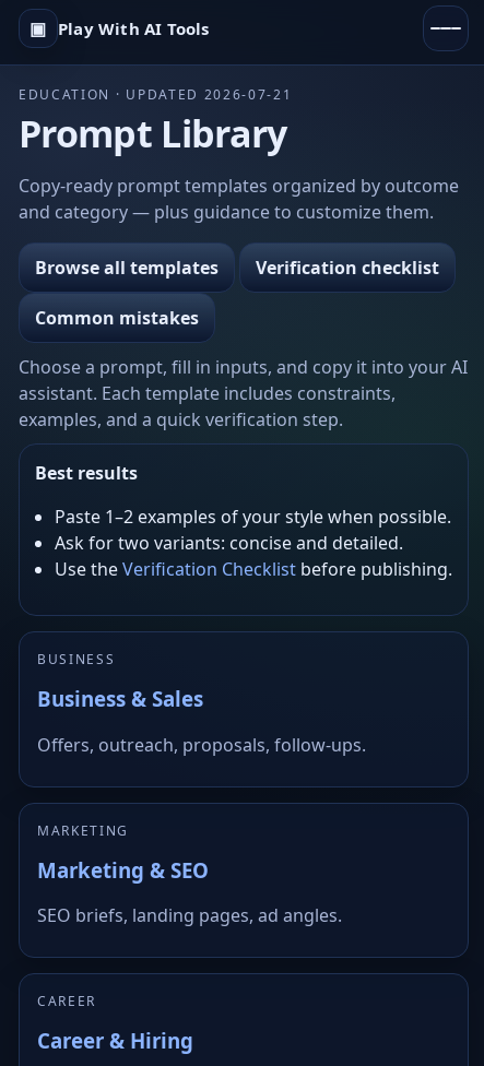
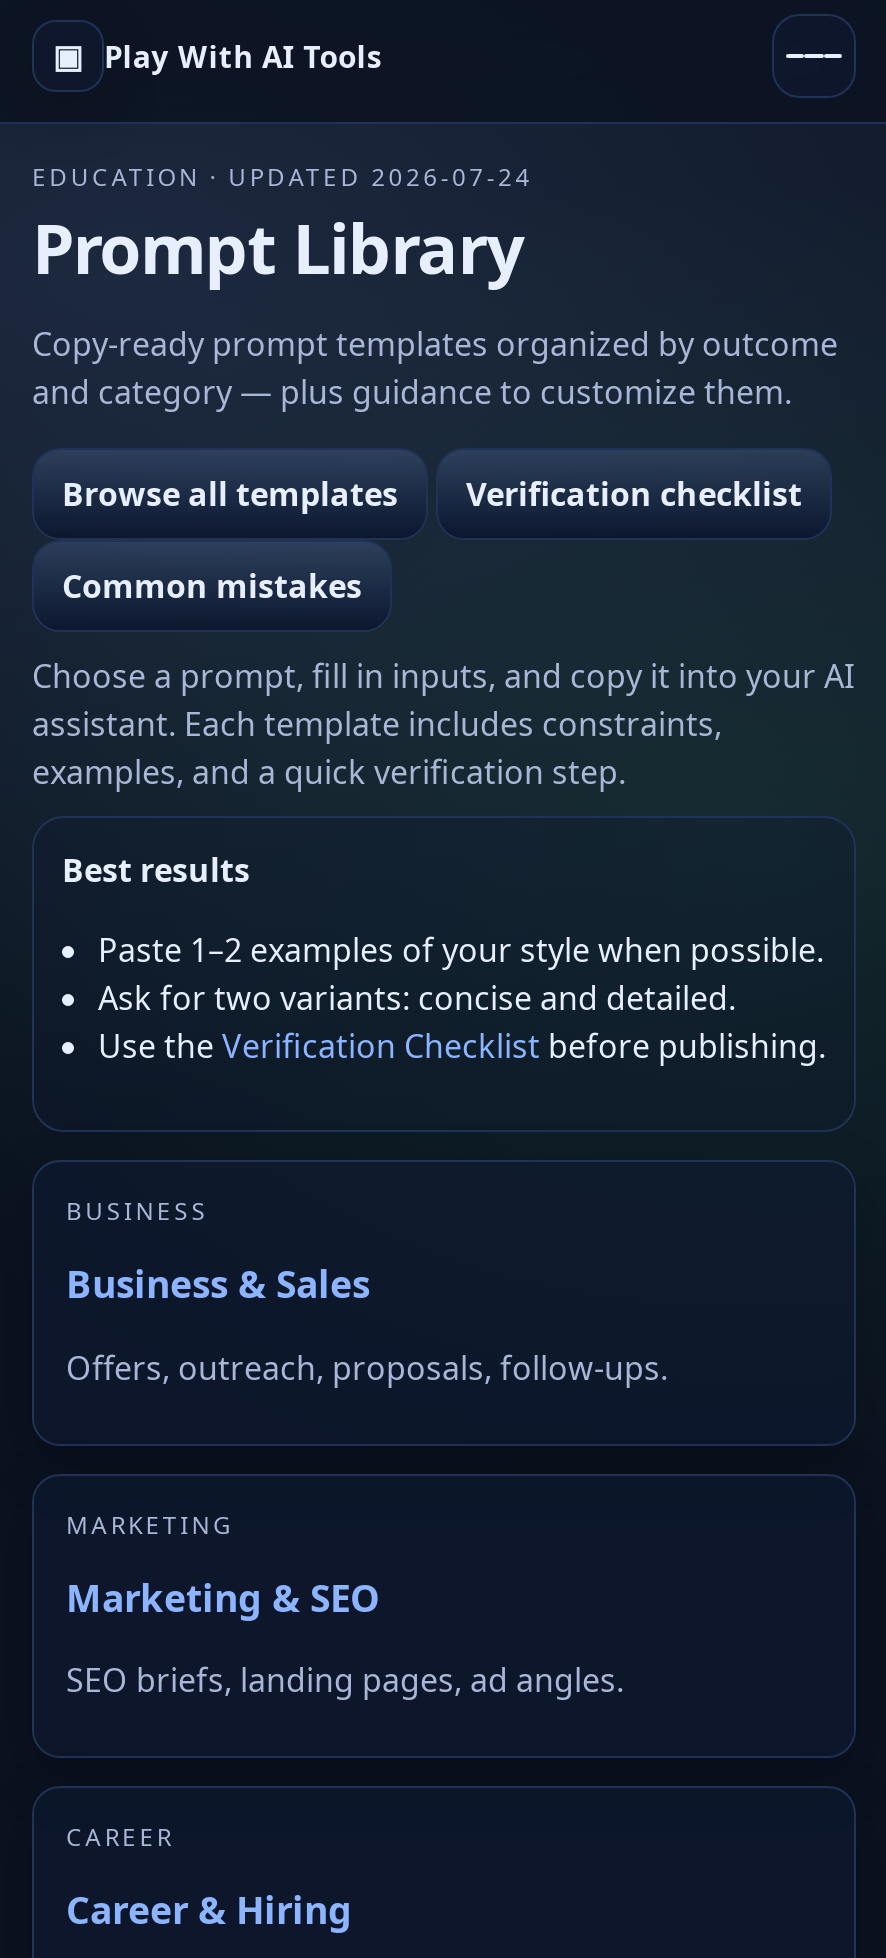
[19,85,292,104] EDUCATION · UPDATED 2026-07-21 -> [32,160,533,194] EDUCATION · UPDATED 2026-07-24

